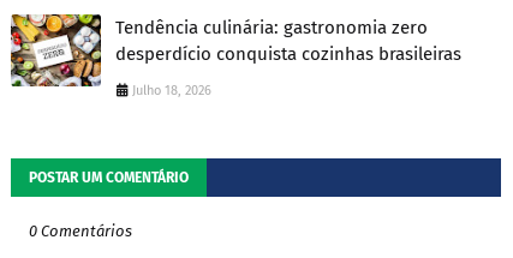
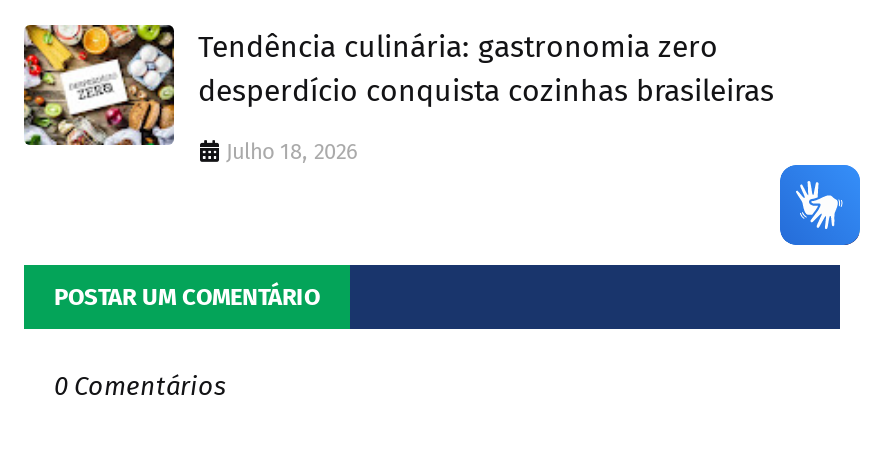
none -> [778,163,862,247] [image]

